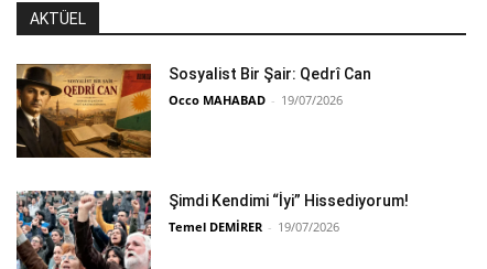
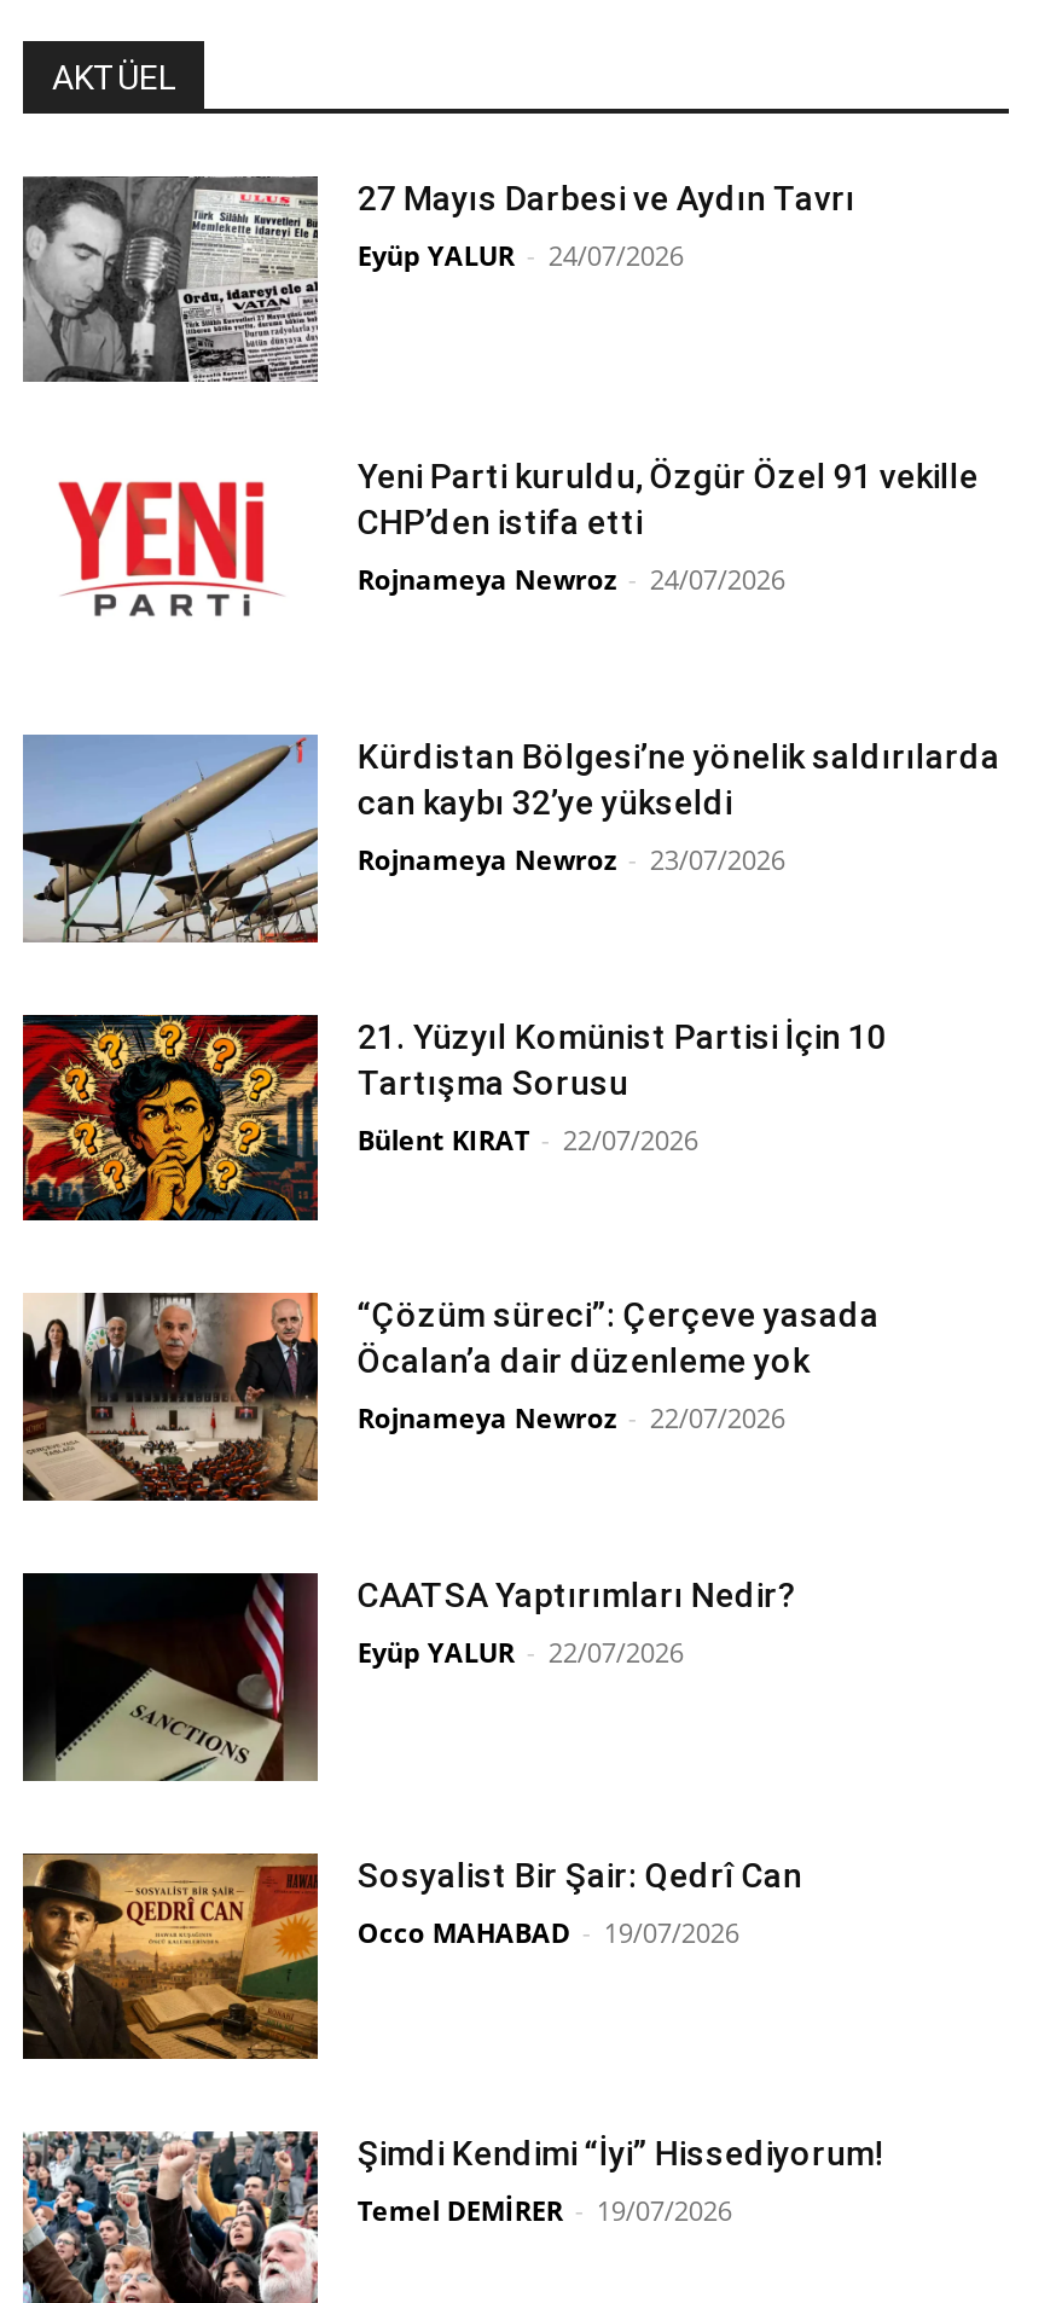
none -> [21,176,855,384] [image] | 27 Mayıs Darbesi ve Aydın Tavrı | Eyüp YALUR - 24/07/2026
none -> [21,732,1000,945] [image] | Kürdistan Bölgesi’ne yönelik saldırılarda | can kaybı 32’ye yükseldi | Rojnameya Newroz - 23/07/2026
none -> [21,1013,887,1223] [image] | 21. Yüzyıl Komünist Partisi İçin 10 | Tartışma Sorusu | Bülent KIRAT - 22/07/2026
none -> [21,1290,879,1503] [image] | “Çözüm süreci”: Çerçeve yasada | Öcalan’a dair düzenleme yok | Rojnameya Newroz - 22/07/2026
none -> [21,1571,797,1791] [image] | CAATSA Yaptırımları Nedir? | Eyüp YALUR - 22/07/2026
none -> [57,457,978,619] [image] | Yeni Parti kuruldu, Özgür Özel 91 vekille | CHP’den istifa etti | Rojnameya Newroz - 24/07/2026

